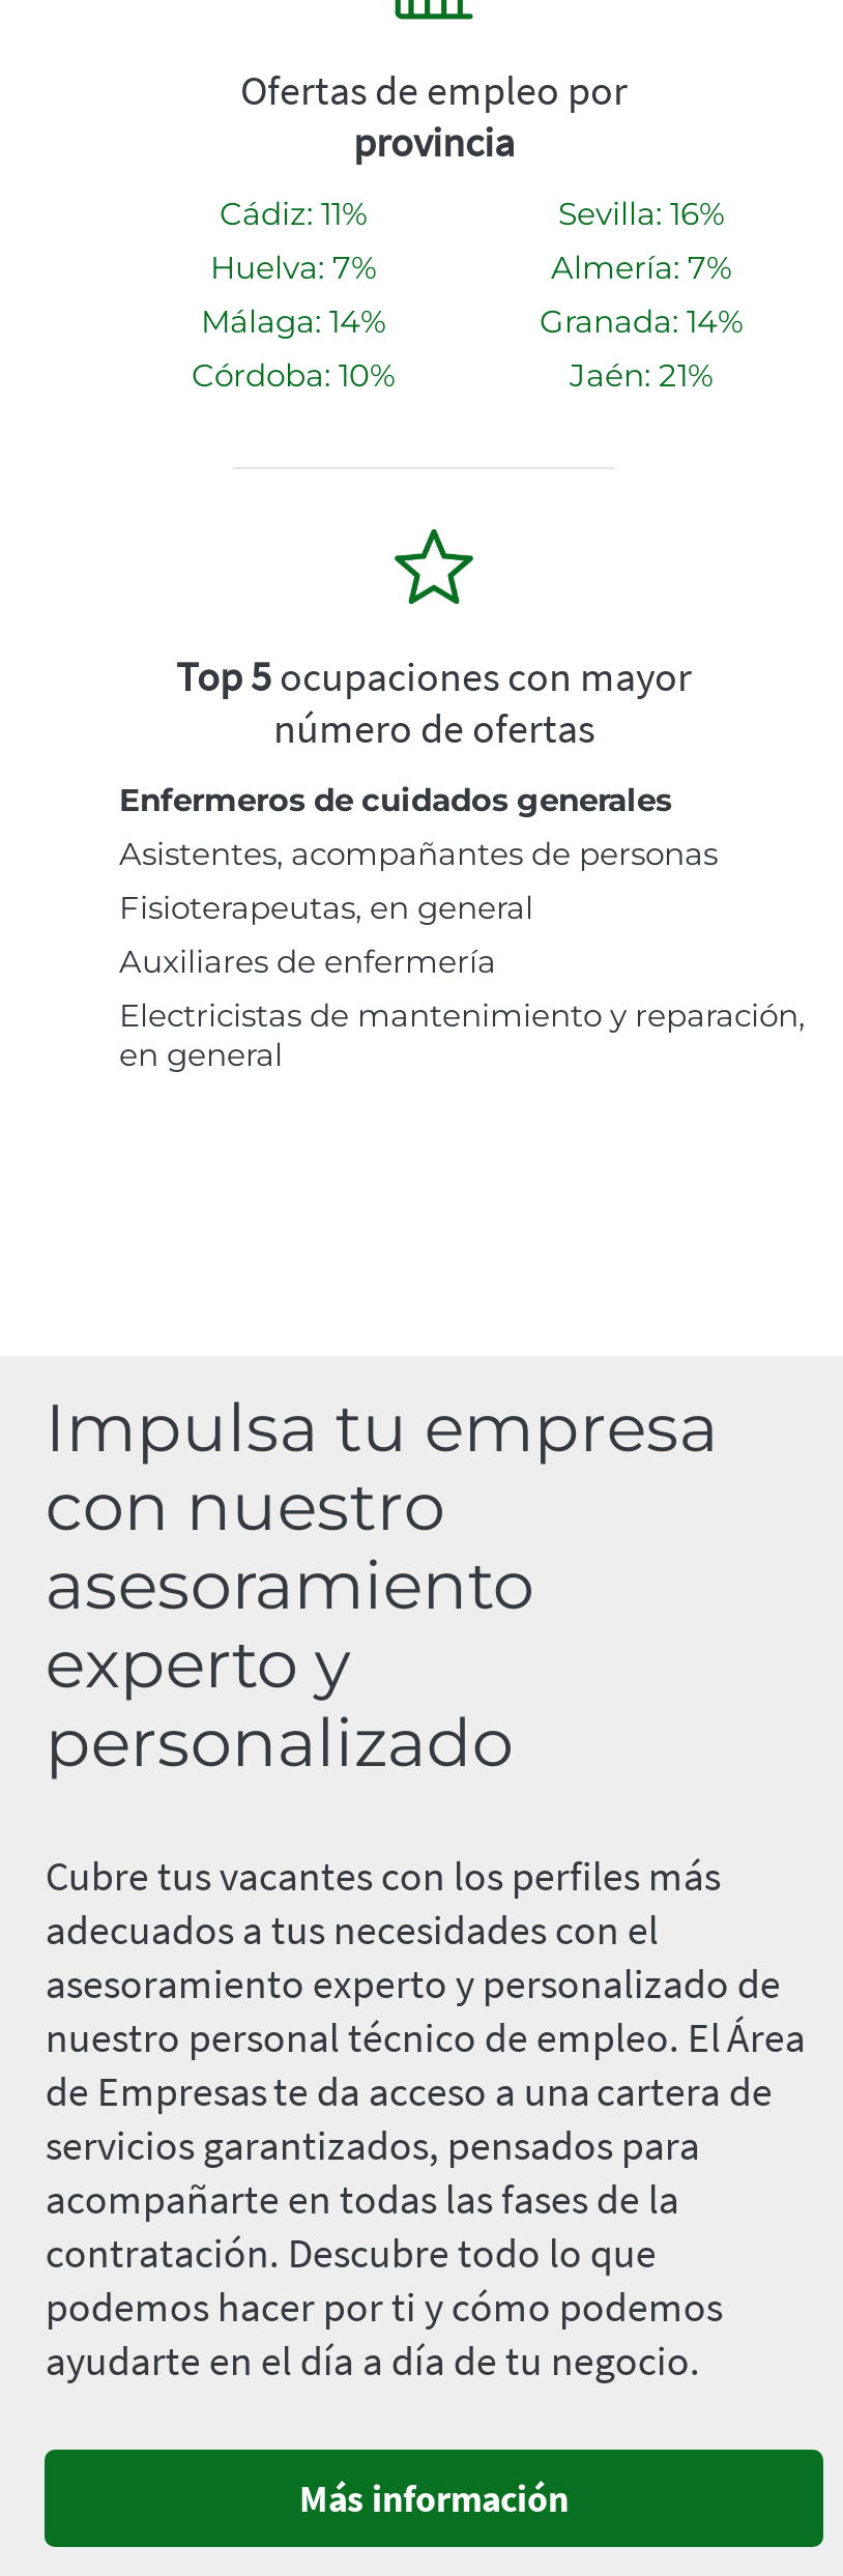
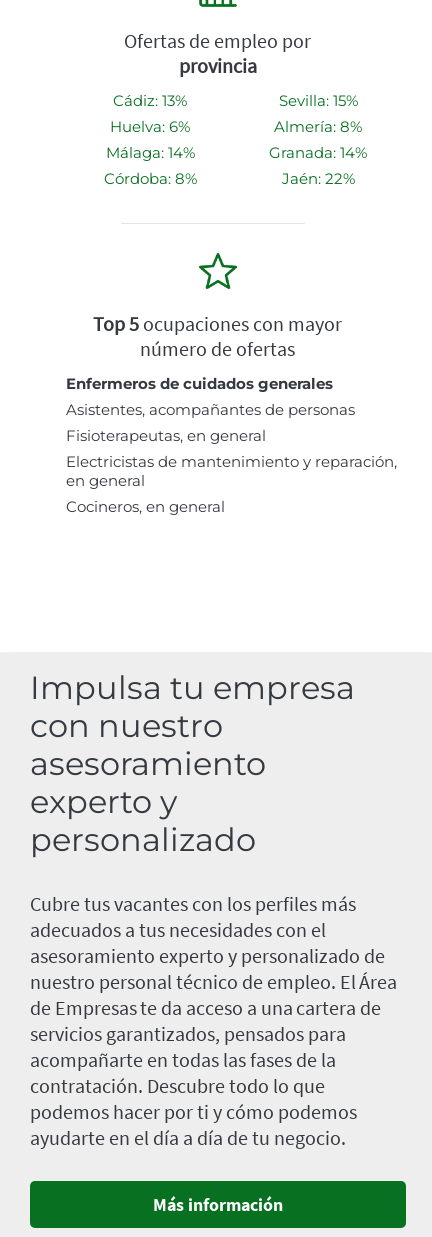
[220,193,367,232] Cádiz: 11% -> [113,91,187,110] Cádiz: 13%
[558,193,724,232] Sevilla: 16% -> [278,91,357,110] Sevilla: 15%
[210,247,376,286] Huelva: 7% -> [110,117,190,136] Huelva: 6%
[551,247,731,286] Almería: 7% -> [274,117,362,136] Almería: 8%
[192,355,395,394] Córdoba: 10% -> [103,169,196,188] Córdoba: 8%
[570,355,713,394] Jaén: 21% -> [281,169,354,188] Jaén: 22%
[119,941,496,980] Auxiliares de enfermería -> none
moved [119,995,805,1073] -> [66,452,397,490]: Electricistas de mantenimiento y reparación, | en general
none -> [66,497,225,516] Cocineros, en general

